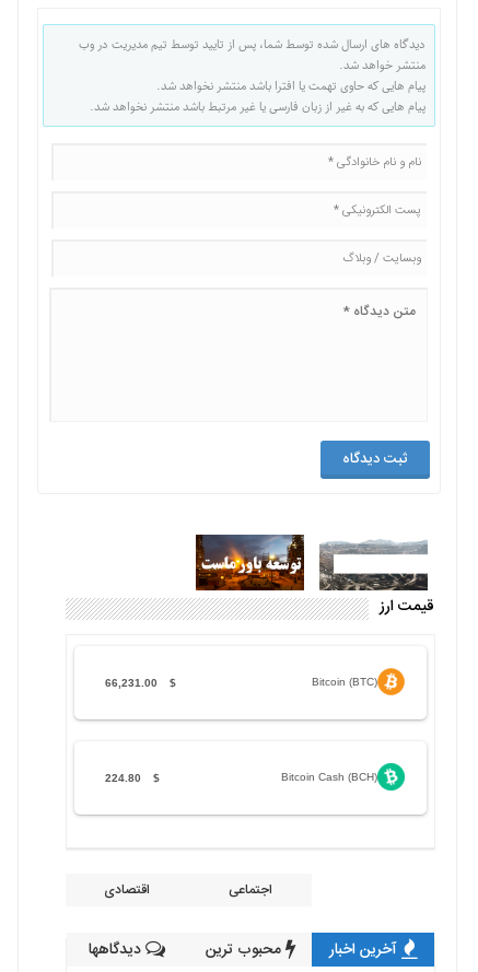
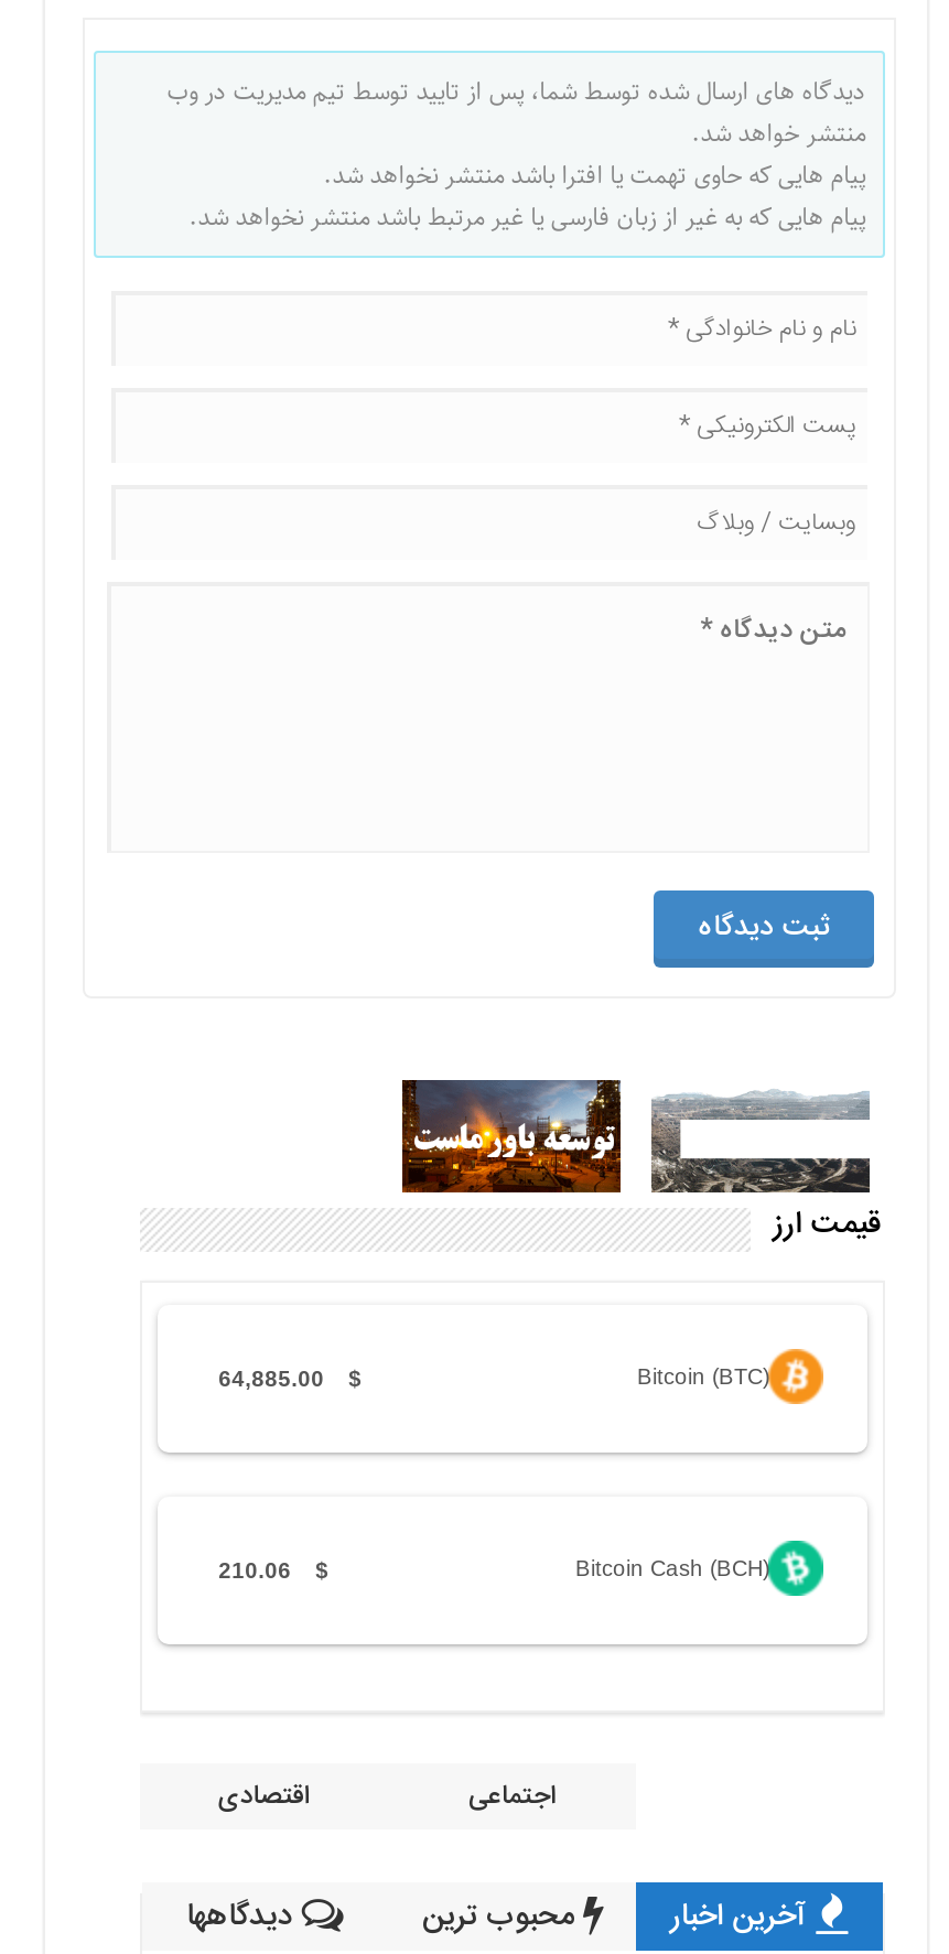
[105,676,157,688] 66,231.00 -> [218,1366,324,1390] 64,885.00
[105,772,141,784] 224.80 -> [218,1558,291,1582] 210.06

